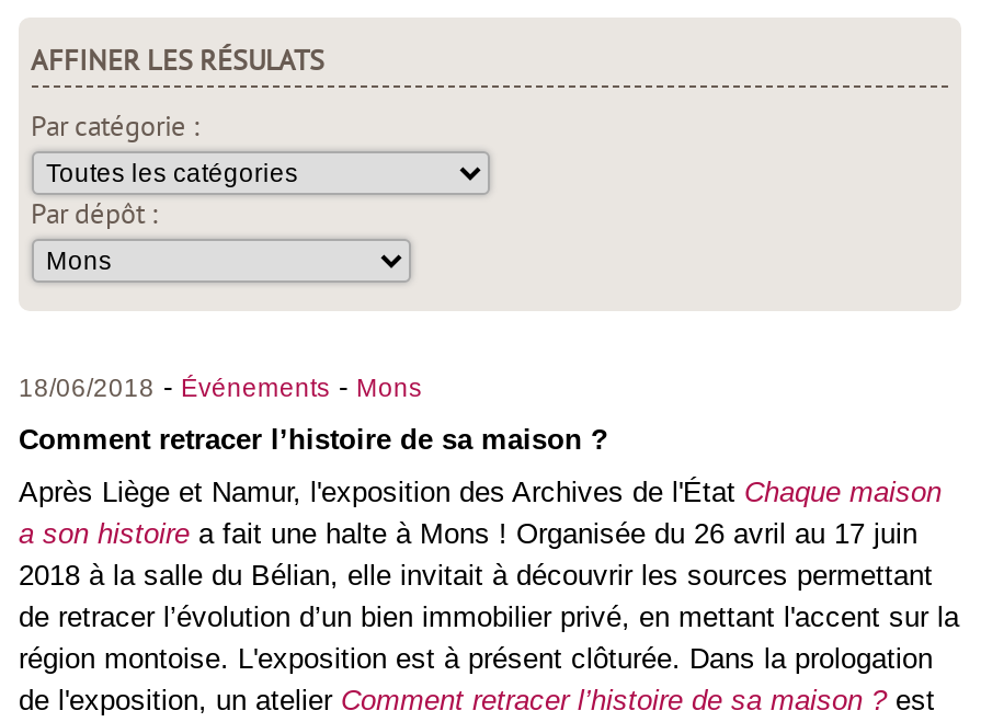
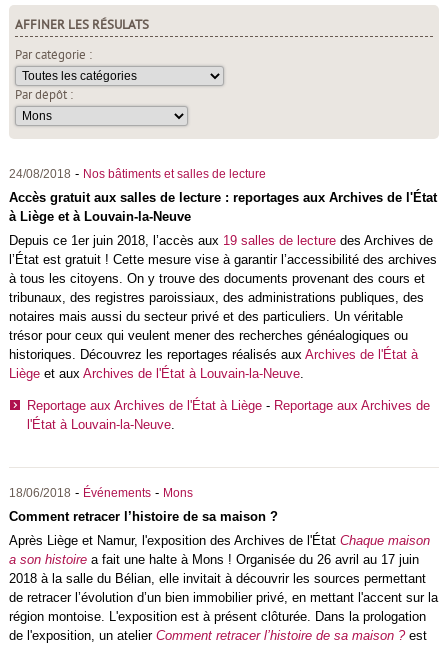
none -> [9,166,437,432] 24/08/2018 - Nos bâtiments et salles de lecture | Accès gratuit aux salles de lecture : reportages aux Archives de l'État | à Liège et à Louvain-la-Neuve | Depuis ce 1er juin 2018, l’accès aux 19 salles de lecture des Archives de | l’État est gratuit ! Cette mesure vise à garantir l’accessibilité des archives | à tous les citoyens. On y trouve des documents provenant des cours et | tribunaux, des registres paroissiaux, des administrations publiques, des | notaires mais aussi du secteur privé et des particuliers. Un véritable | trésor pour ceux qui veulent mener des recherches généalogiques ou | historiques. Découvrez les reportages réalisés aux Archives de l'État à | Liège et aux Archives de l'État à Louvain-la-Neuve. | Reportage aux Archives de l'État à Liège - Reportage aux Archives de | l'État à Louvain-la-Neuve.

